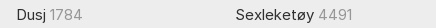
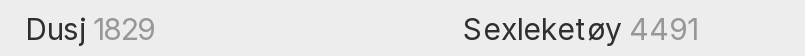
[16,5,83,24] Dusj 1784 -> [25,10,155,48] Dusj 1829

